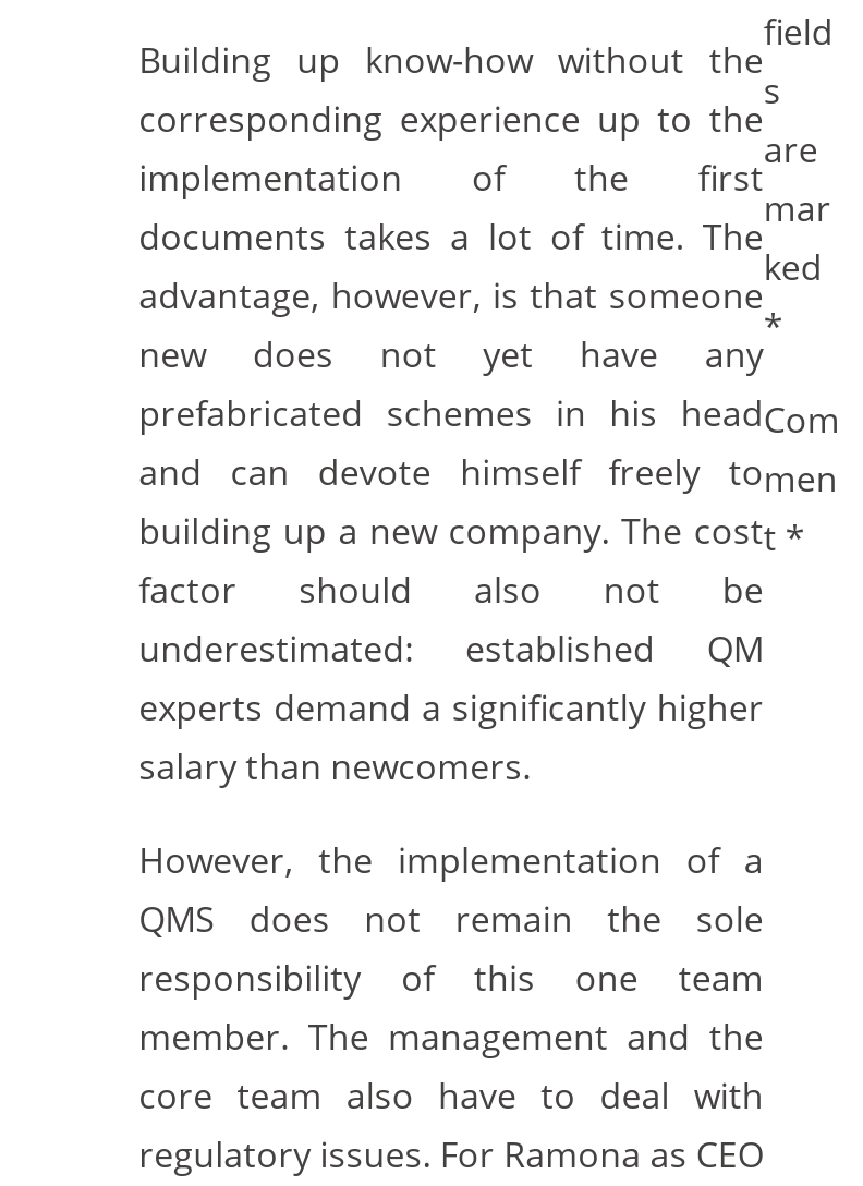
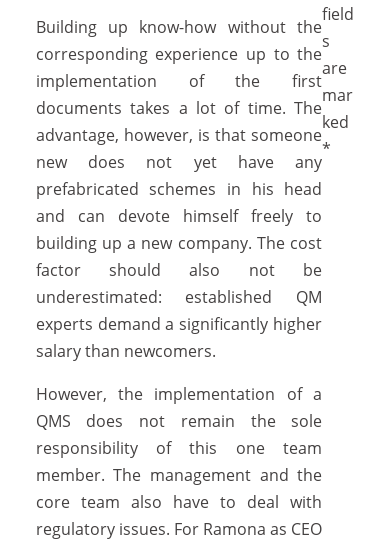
[763,395,840,560] Com | men | t * -> none

